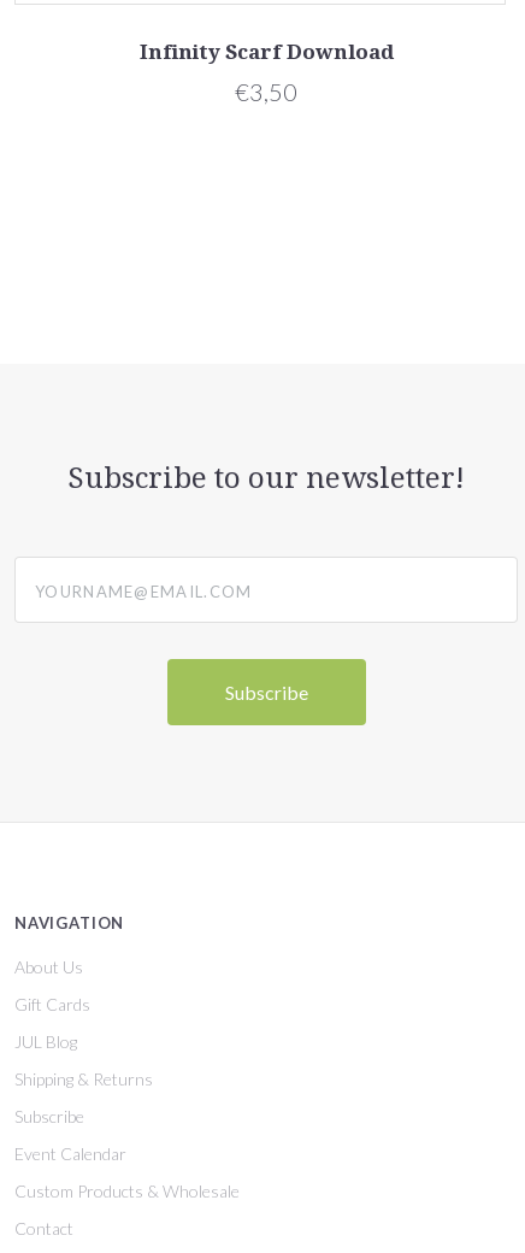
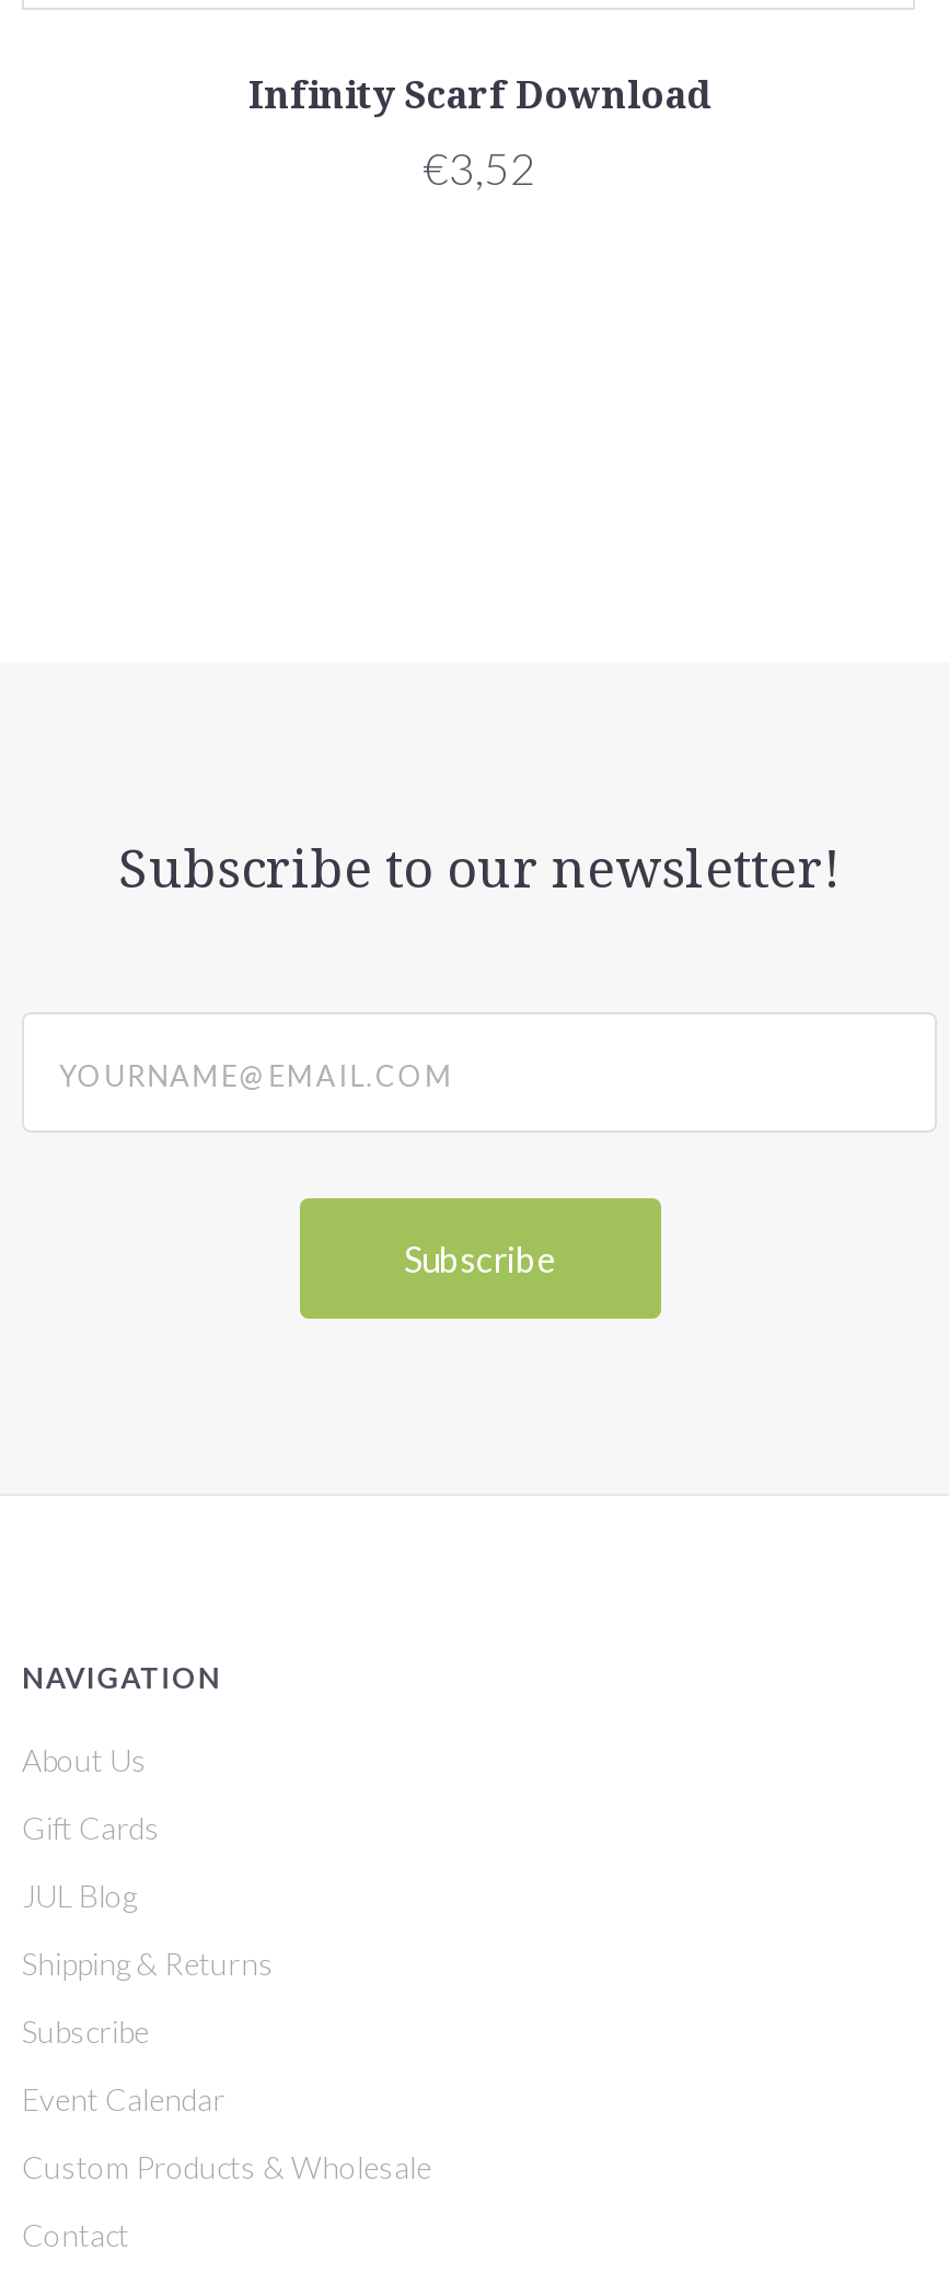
[235,77,297,106] €3,50 -> [423,142,536,194] €3,52

